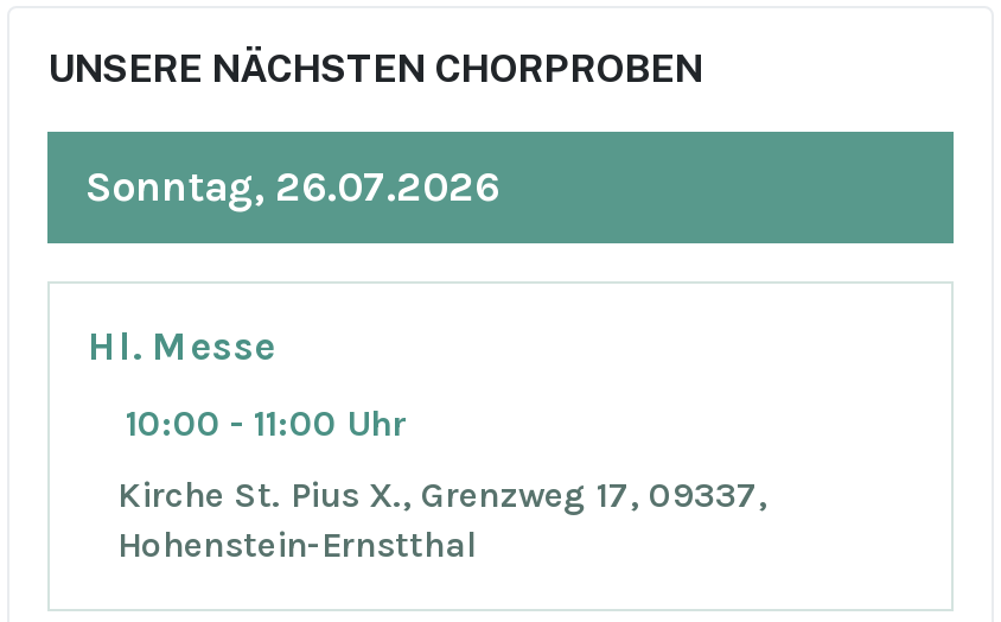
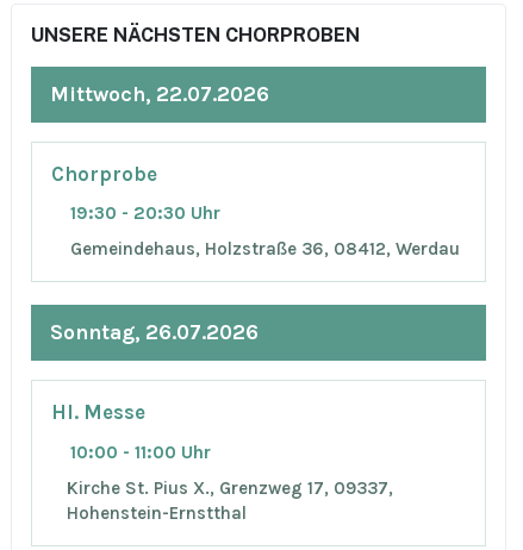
none -> [50,82,460,260] Mittwoch, 22.07.2026 | Chorprobe | 19:30 - 20:30 Uhr | Gemeindehaus, Holzstraße 36, 08412, Werdau

